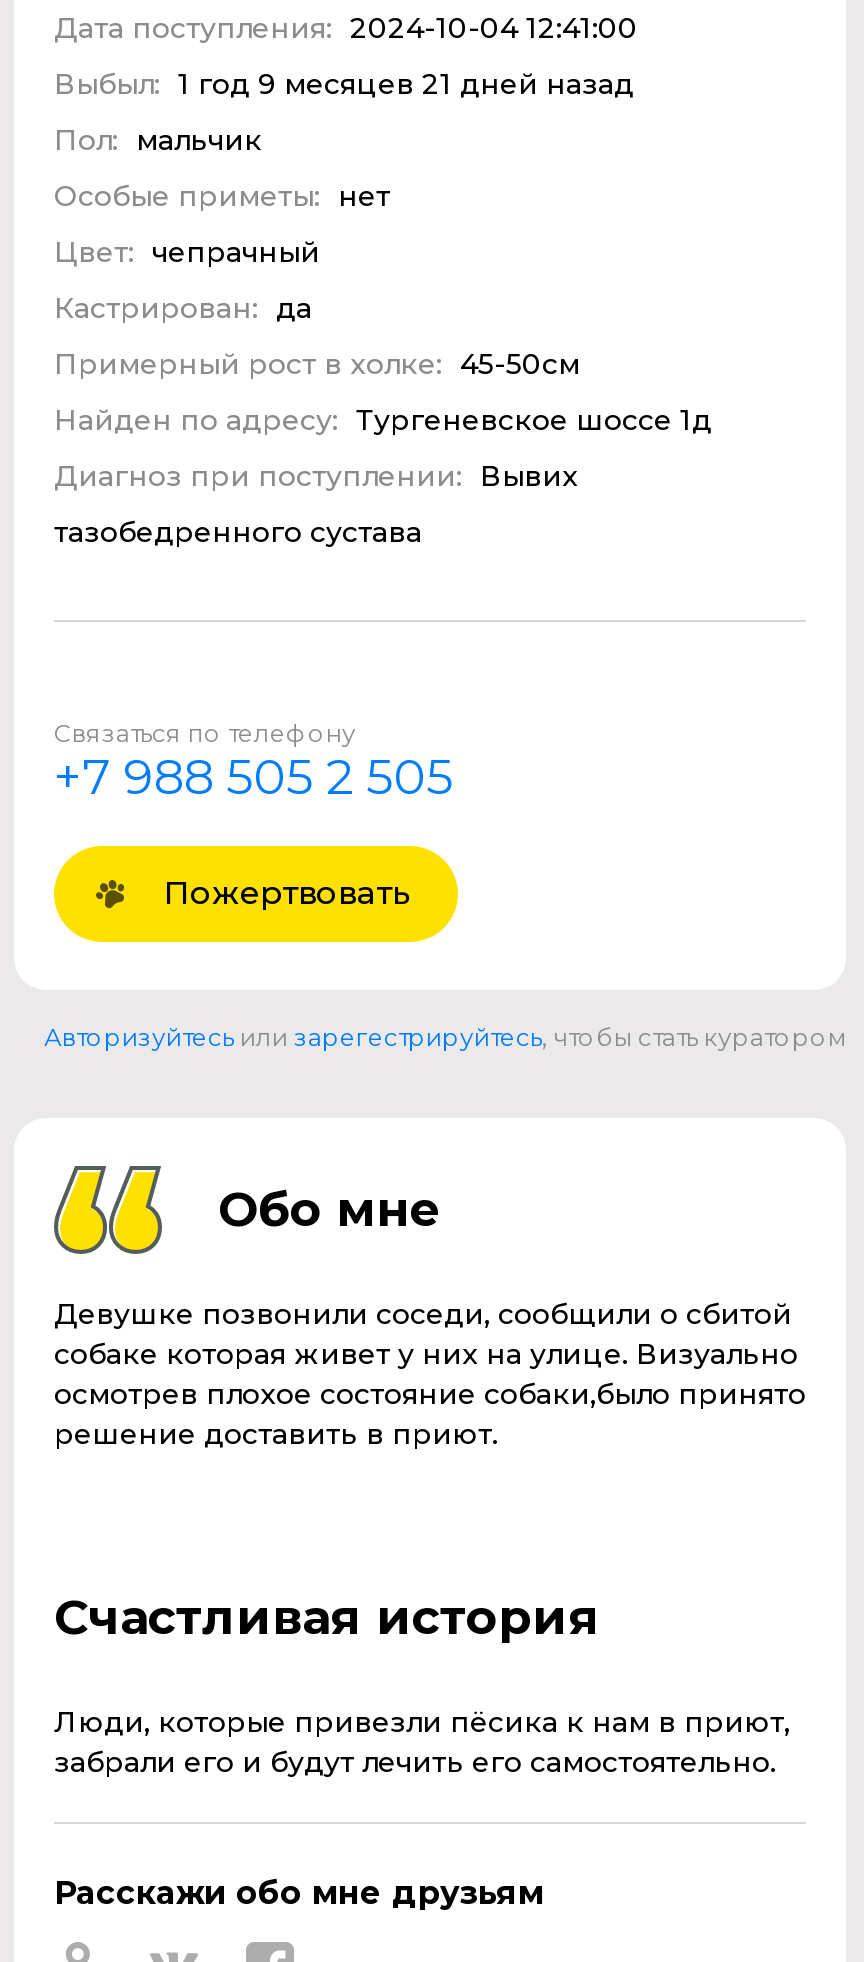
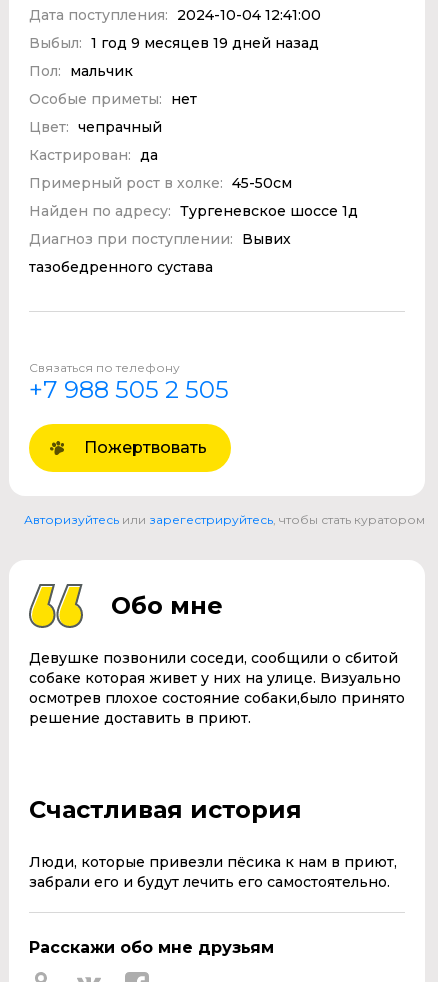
[54,65,634,101] Выбыл: 1 год 9 месяцев 21 дней назад -> [29,33,319,51] Выбыл: 1 год 9 месяцев 19 дней назад

